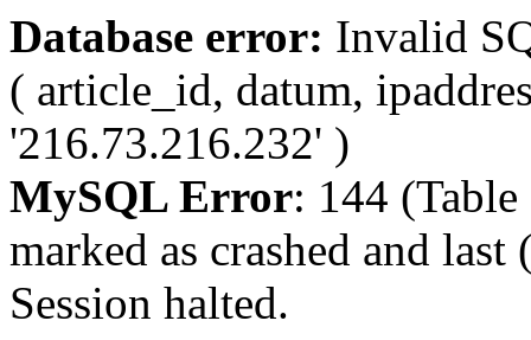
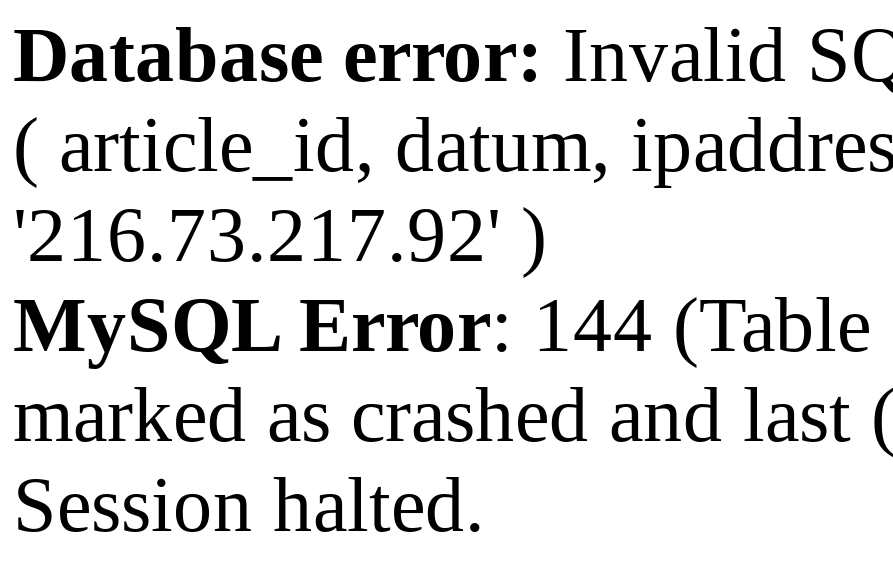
[9,117,350,168] '216.73.216.232' ) -> [13,191,547,277] '216.73.217.92' )

